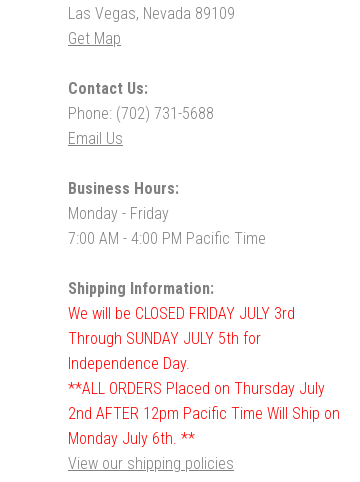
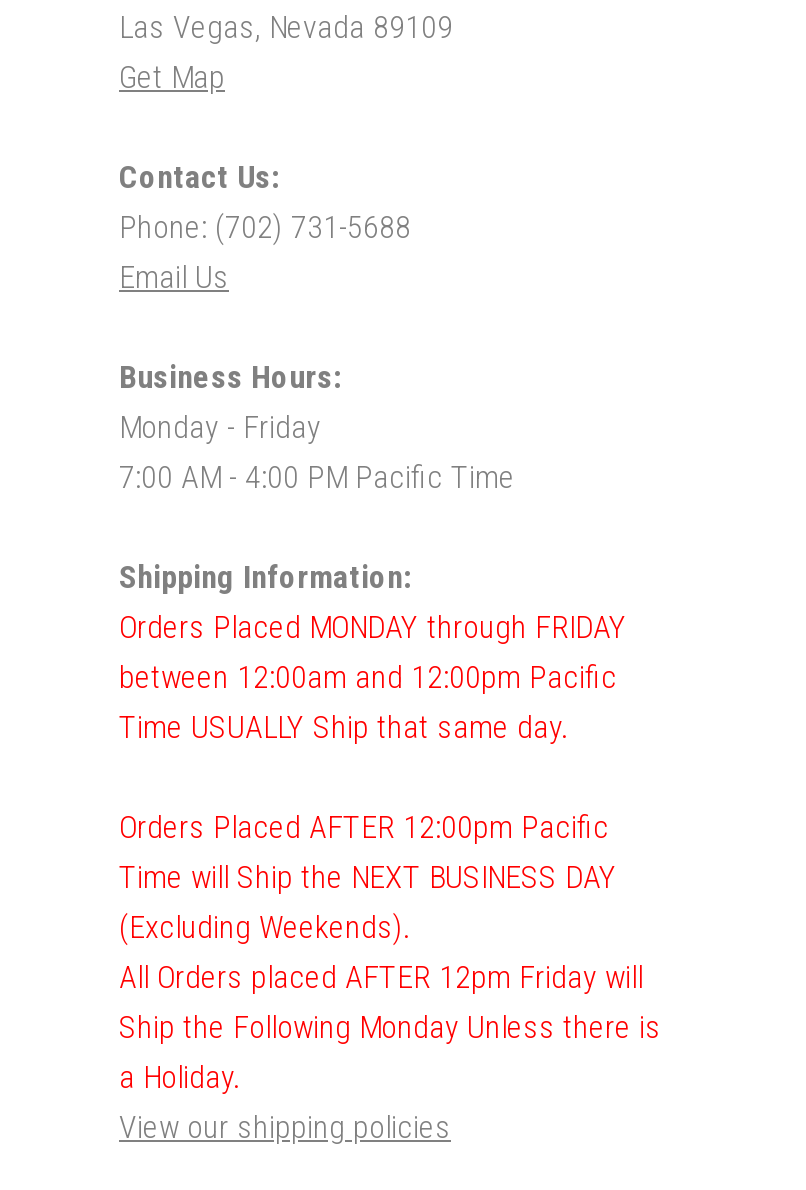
[68,304,340,448] We will be CLOSED FRIDAY JULY 3rd | Through SUNDAY JULY 5th for | Independence Day. | **ALL ORDERS Placed on Thursday July | 2nd AFTER 12pm Pacific Time Will Ship on | Monday July 6th. ** -> [119,608,661,1096] Orders Placed MONDAY through FRIDAY | between 12:00am and 12:00pm Pacific | Time USUALLY Ship that same day. | Orders Placed AFTER 12:00pm Pacific | Time will Ship the NEXT BUSINESS DAY | (Excluding Weekends). | All Orders placed AFTER 12pm Friday will | Ship the Following Monday Unless there is | a Holiday.

